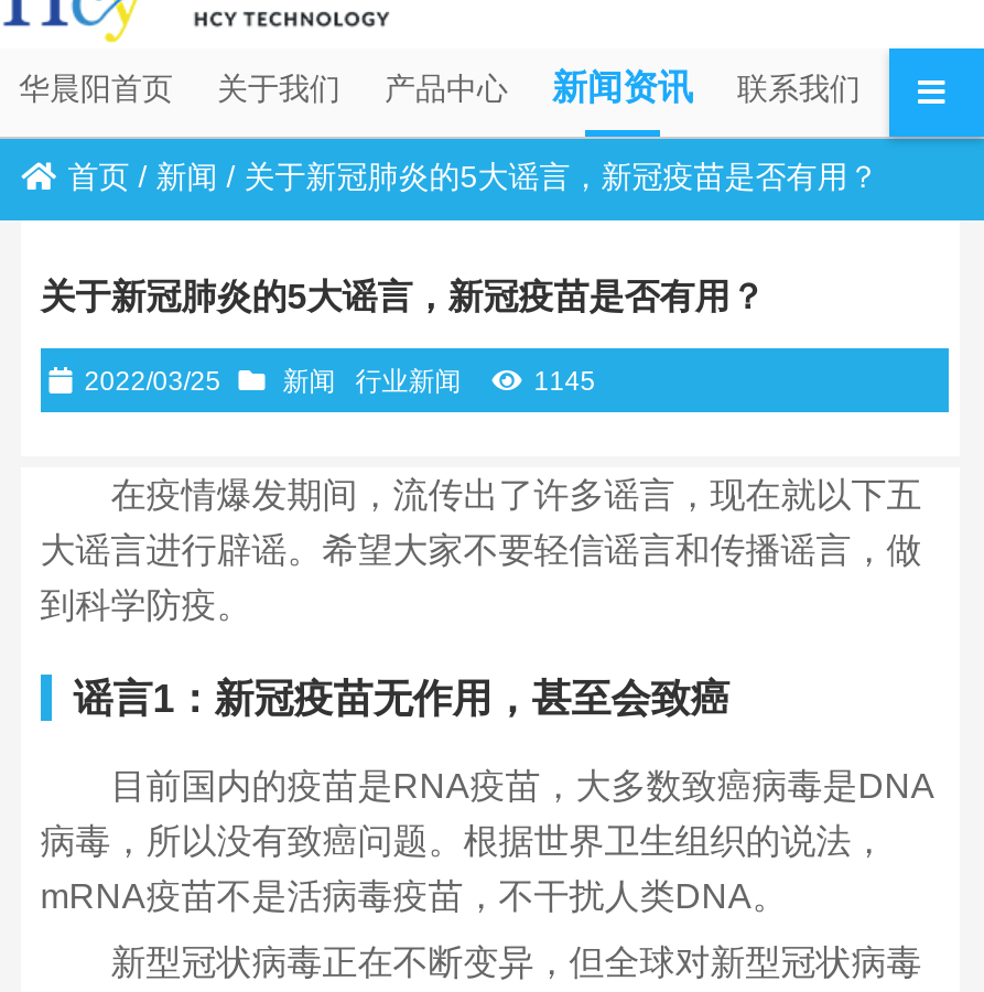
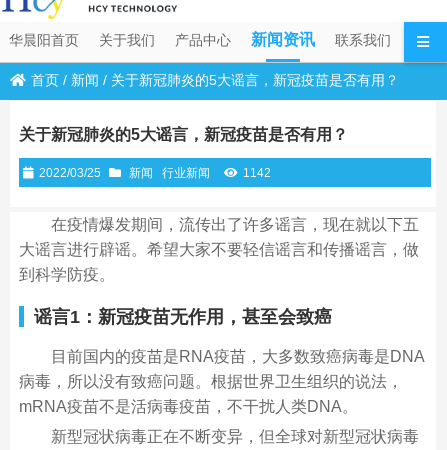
[534,366,596,397] 1145 -> [243,166,271,180] 1142

